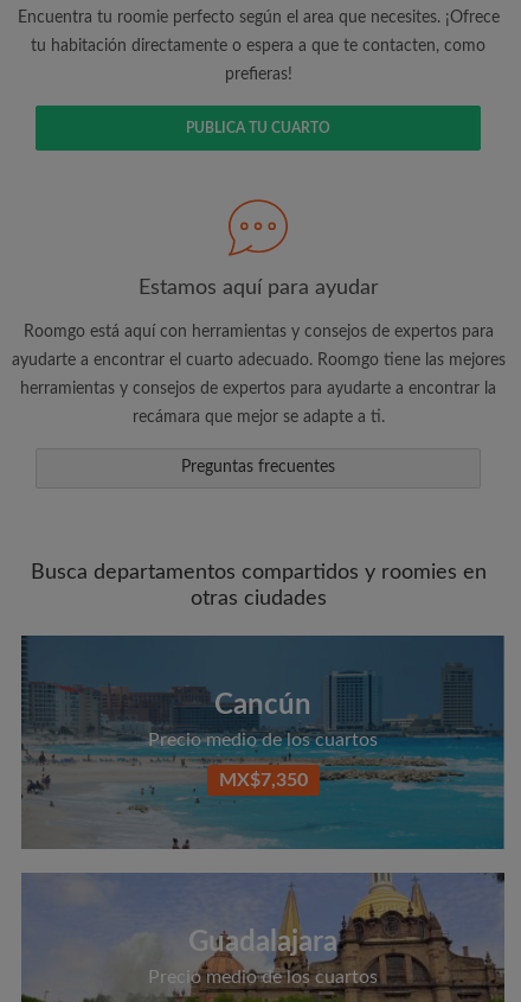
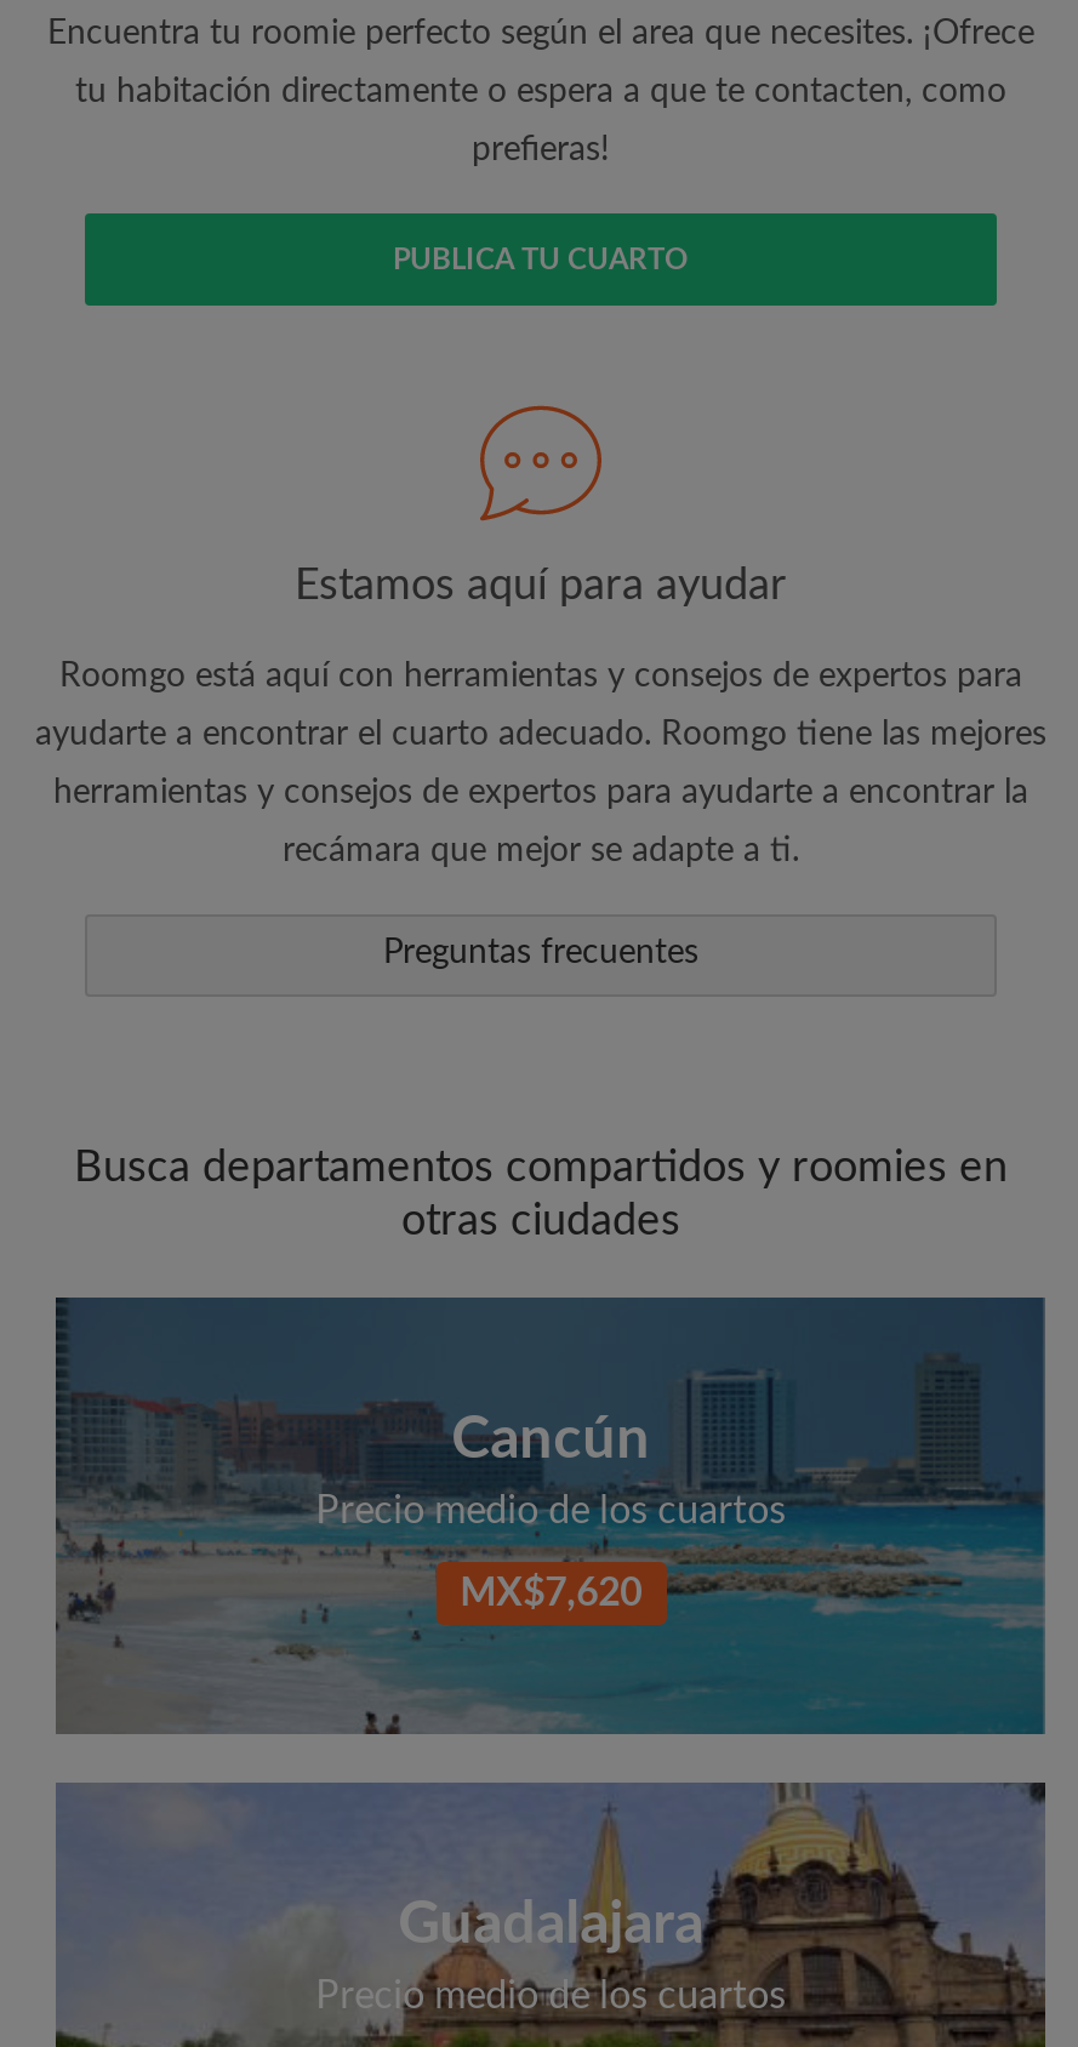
[219,771,307,790] MX$7,350 -> [460,1574,642,1613] MX$7,620

